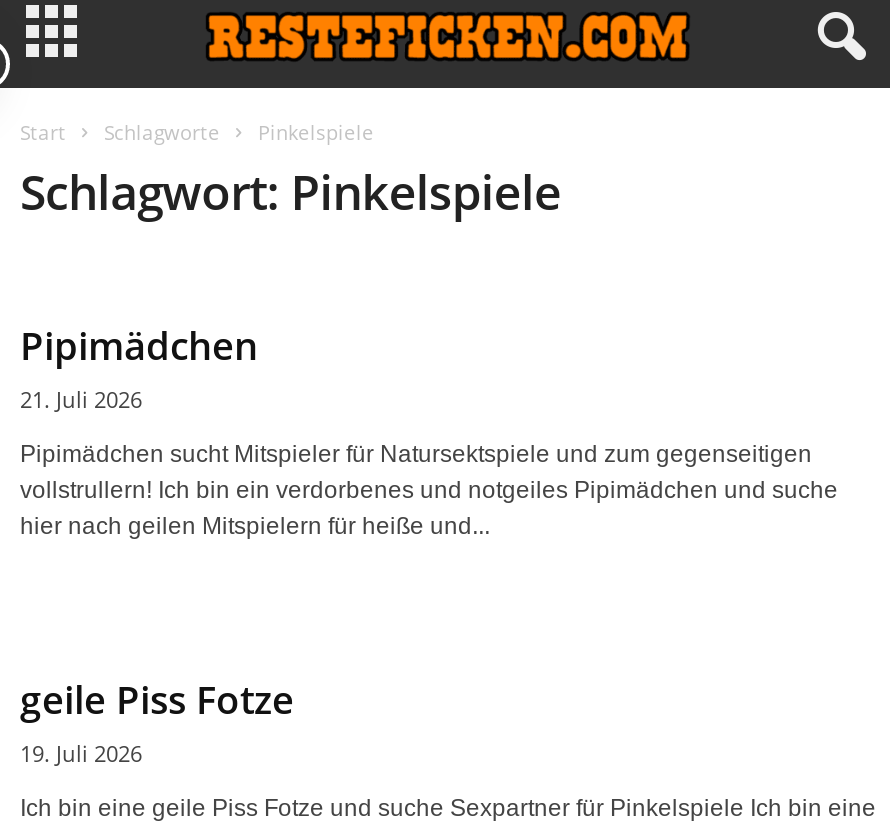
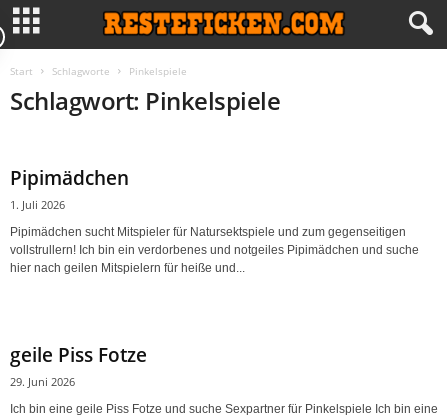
[20,384,142,414] 21. Juli 2026 -> [10,197,65,212] 1. Juli 2026
[20,738,142,768] 19. Juli 2026 -> [10,374,75,389] 29. Juni 2026

